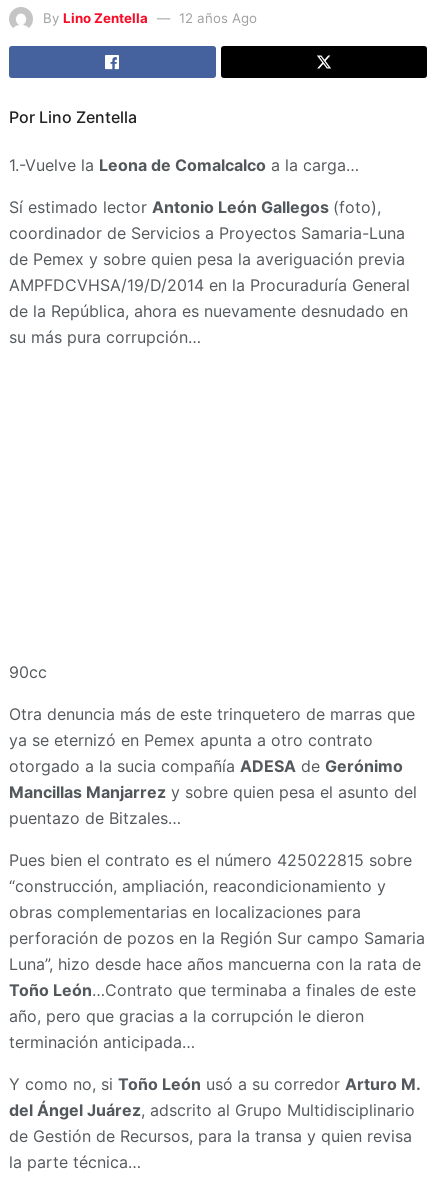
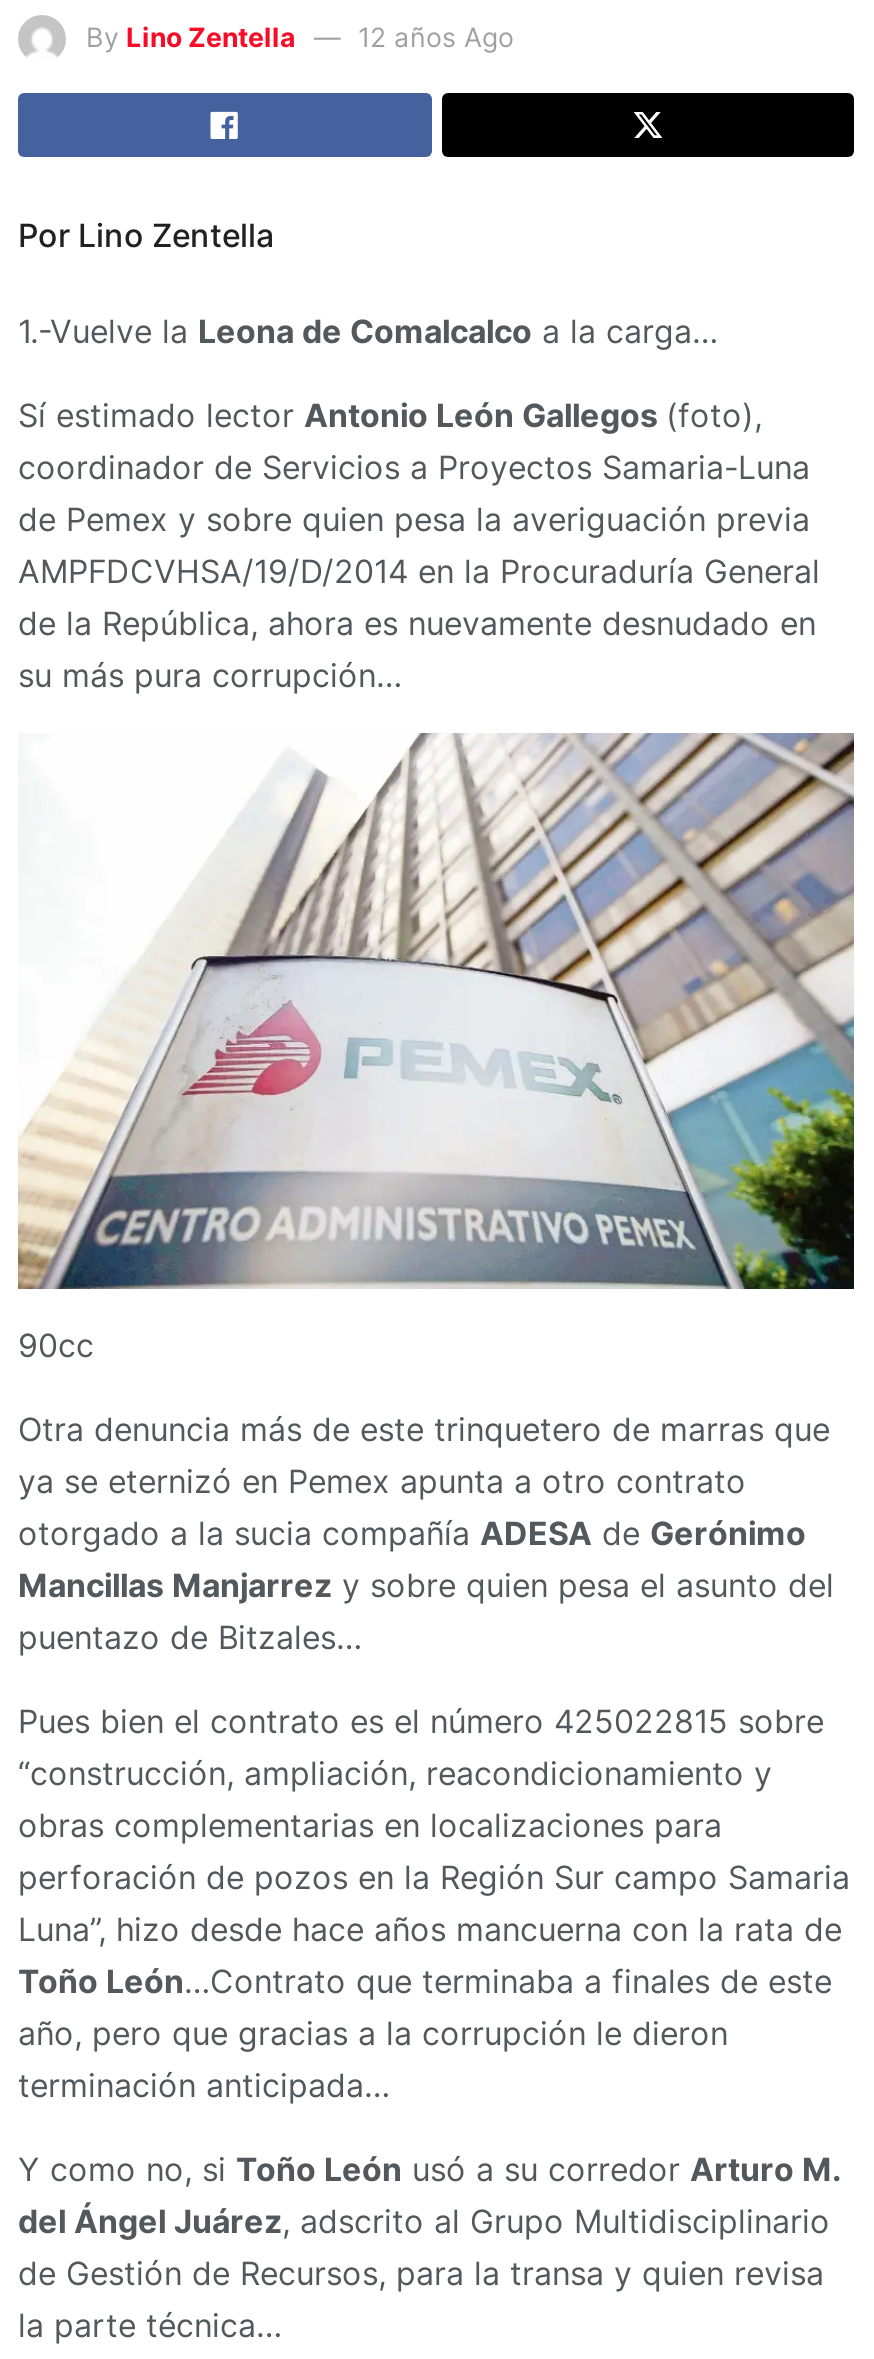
none -> [16,731,856,1291] [image]

